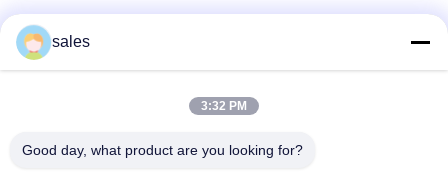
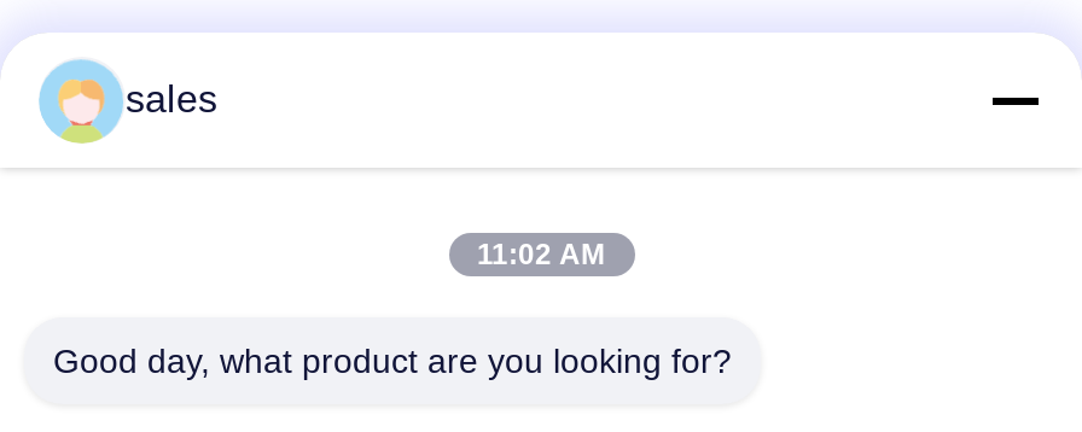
[201,99,247,113] 3:32 PM -> [477,238,605,272] 11:02 AM

